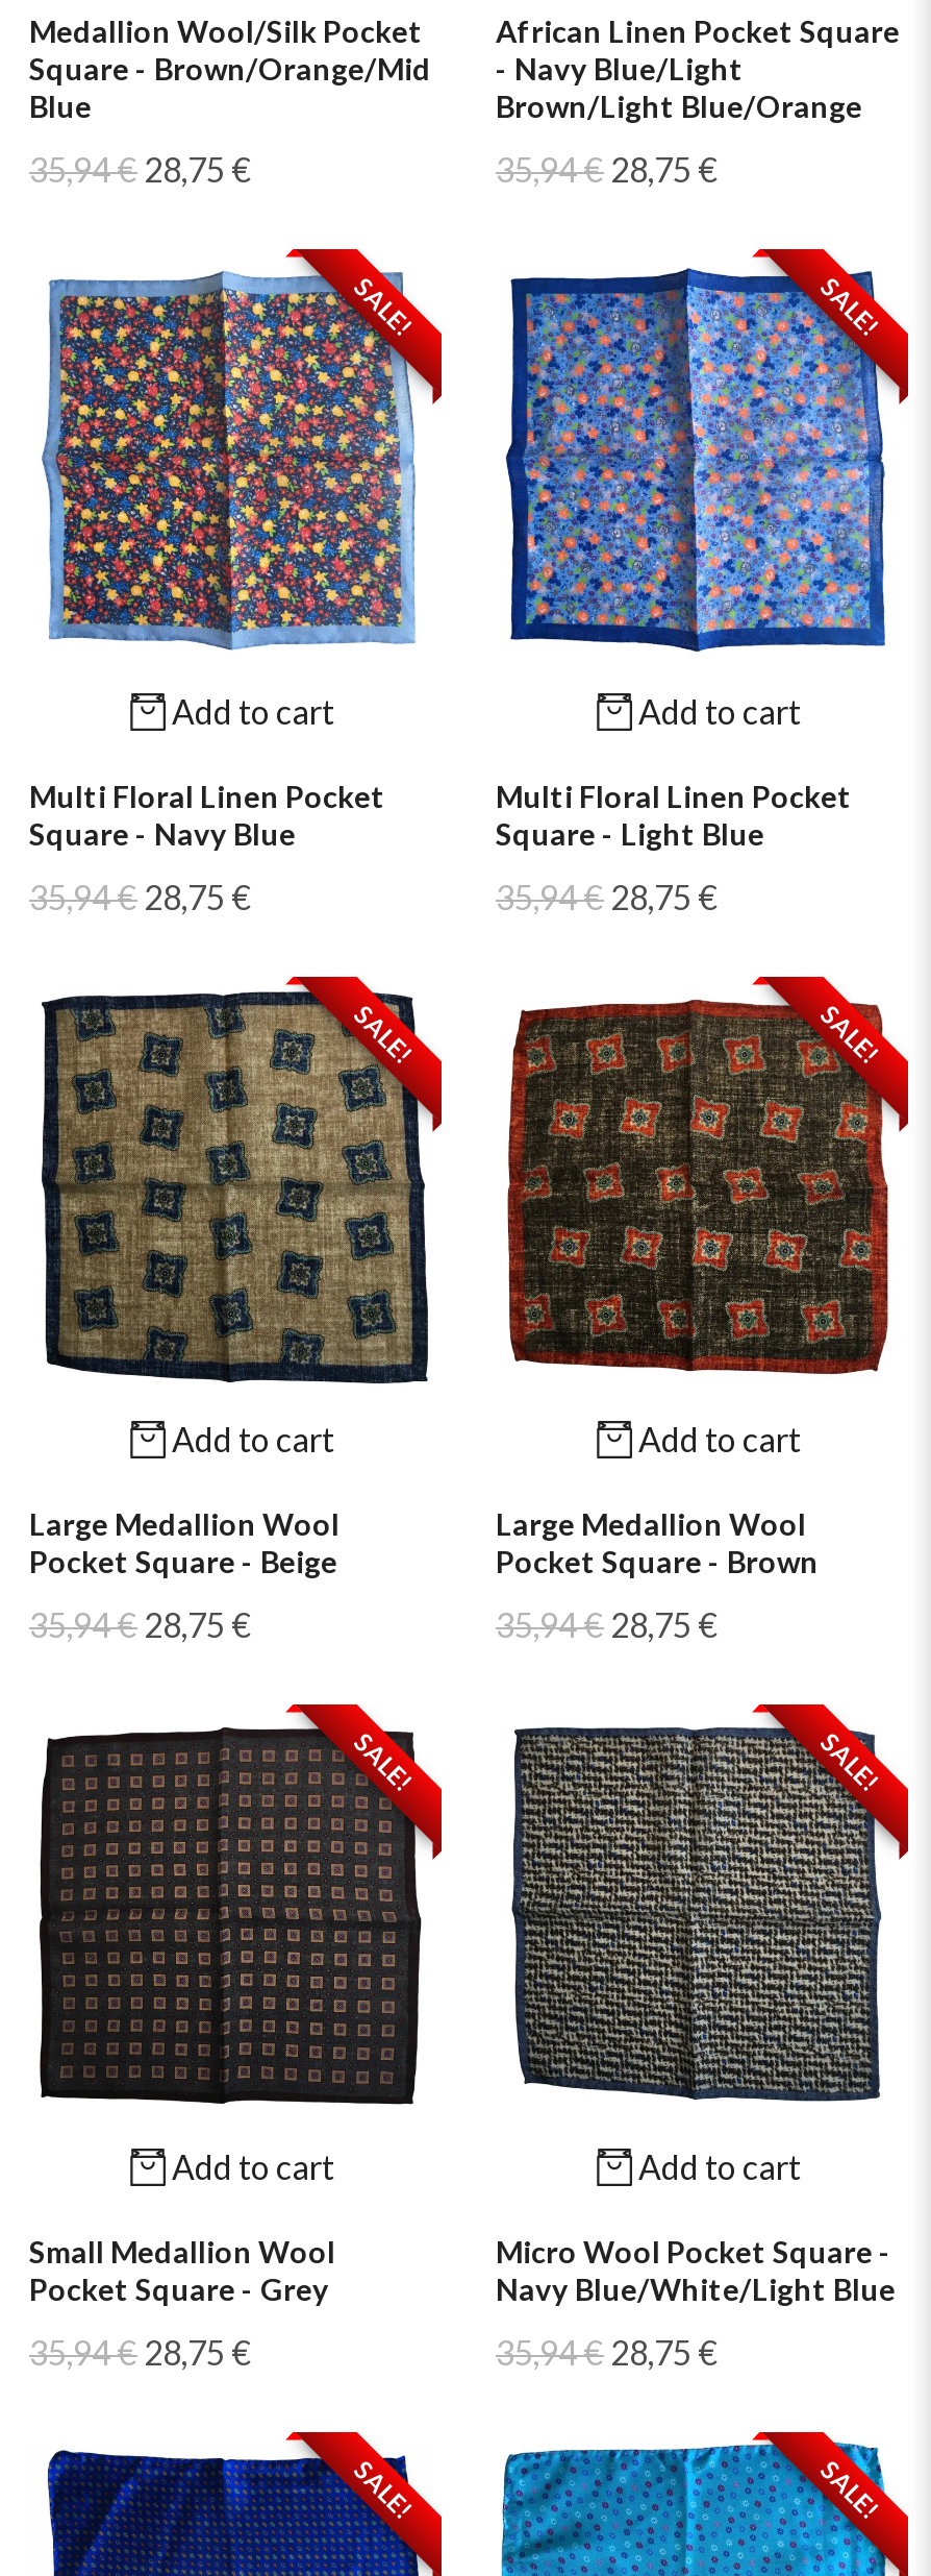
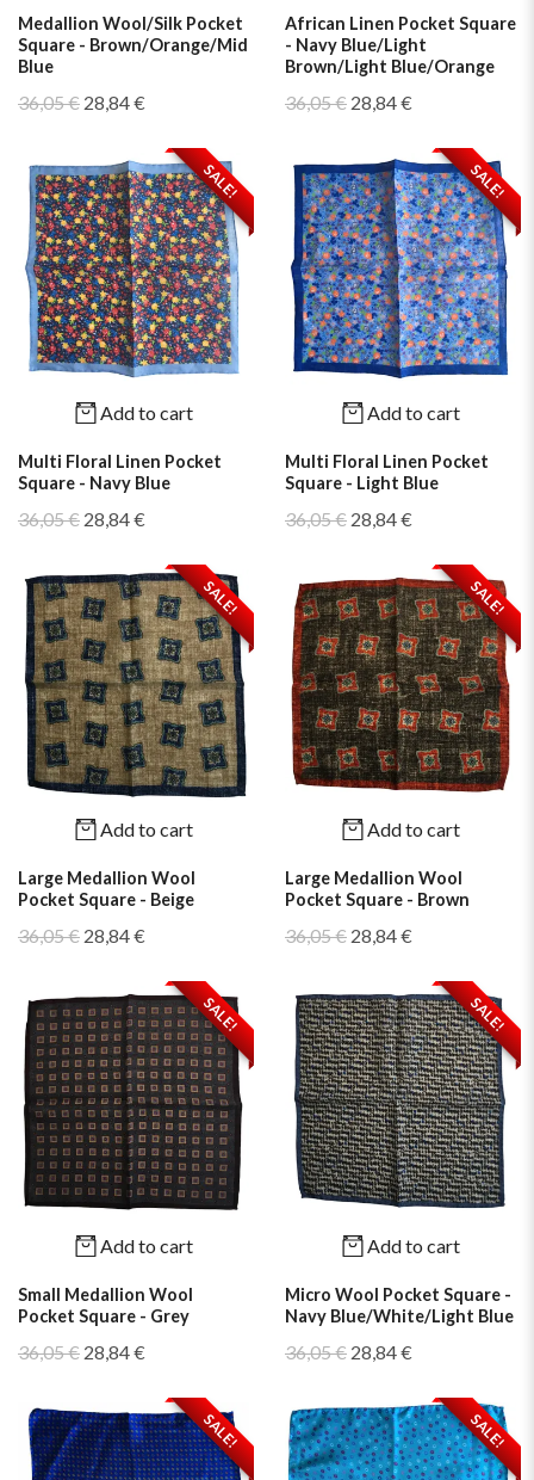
[29,149,252,188] 35,94 € 28,75 € -> [18,90,145,113] 36,05 € 28,84 €
[496,149,719,188] 35,94 € 28,75 € -> [285,90,412,113] 36,05 € 28,84 €
[29,876,252,916] 35,94 € 28,75 € -> [18,507,145,530] 36,05 € 28,84 €
[496,876,719,916] 35,94 € 28,75 € -> [285,507,412,530] 36,05 € 28,84 €
[29,1604,252,1644] 35,94 € 28,75 € -> [18,924,145,946] 36,05 € 28,84 €
[496,1604,719,1644] 35,94 € 28,75 € -> [285,924,412,946] 36,05 € 28,84 €
[29,2332,252,2371] 35,94 € 28,75 € -> [18,1340,145,1363] 36,05 € 28,84 €
[496,2332,719,2371] 35,94 € 28,75 € -> [285,1340,412,1363] 36,05 € 28,84 €

